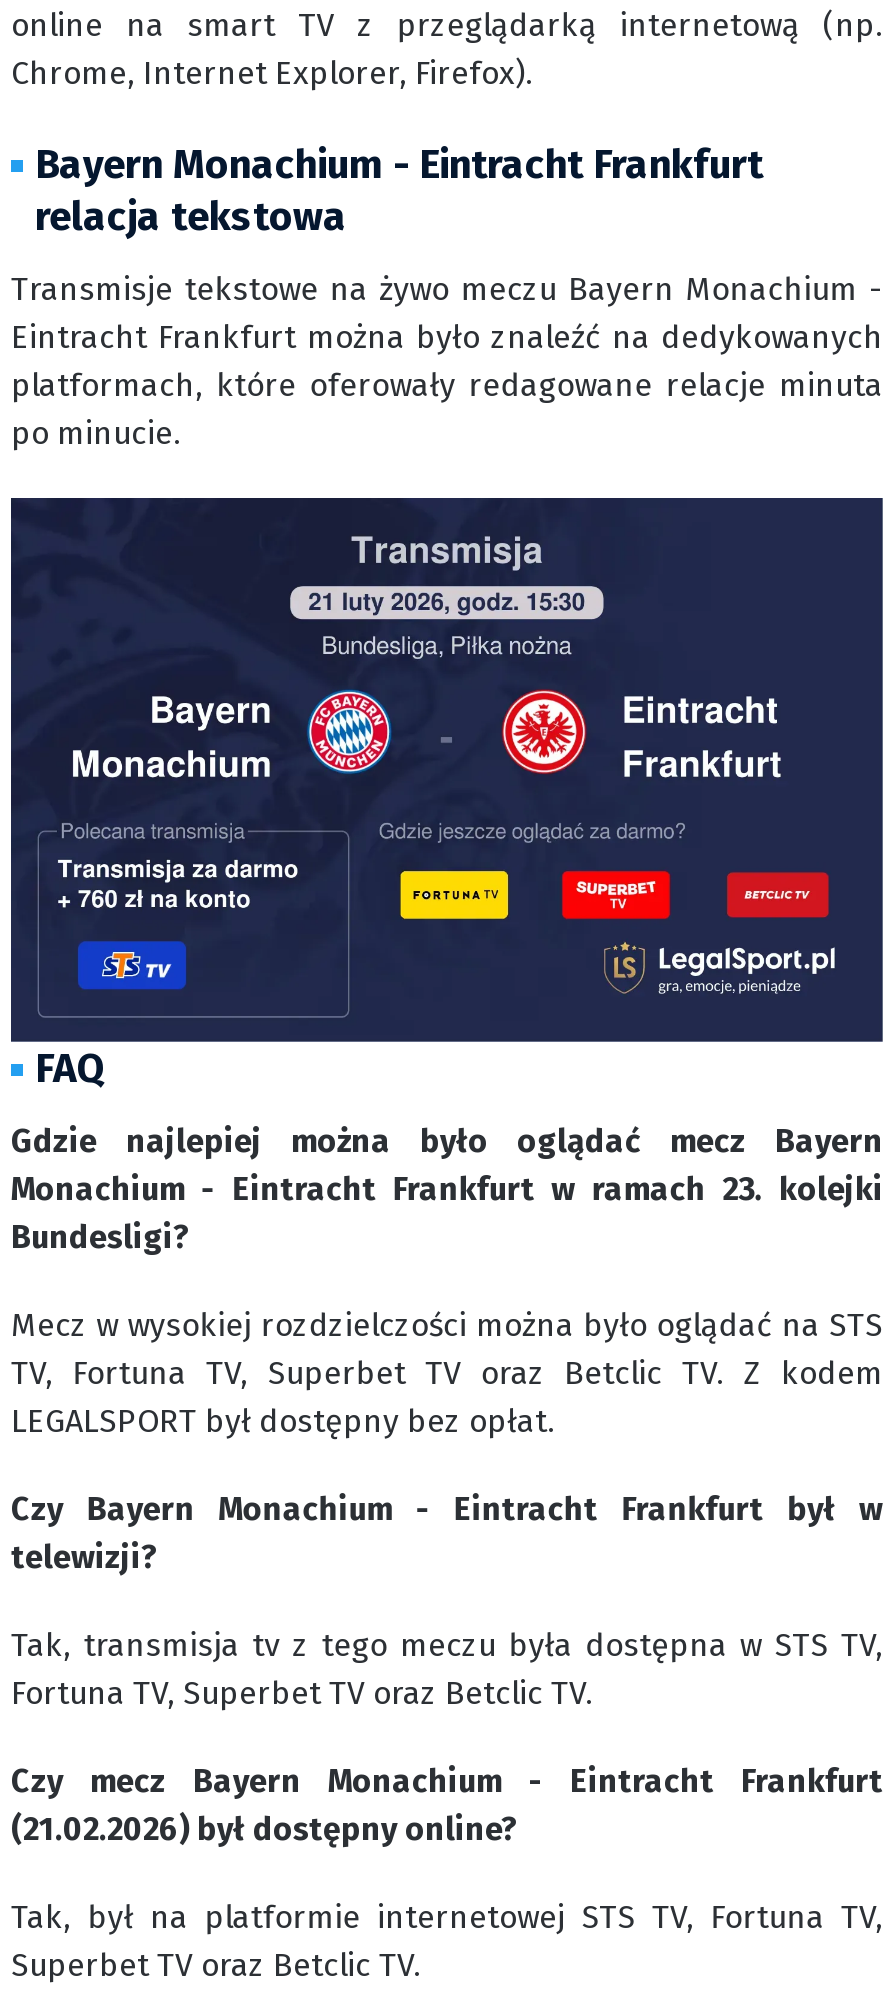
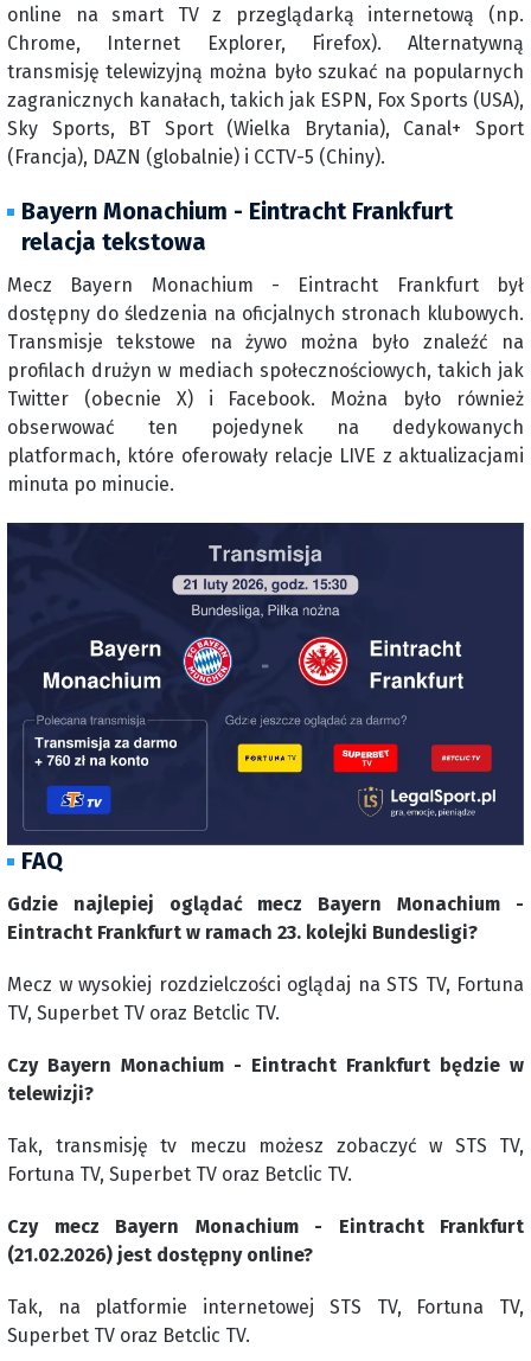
[11,54,541,92] Chrome, Internet Explorer, Firefox). -> [7,32,524,168] Chrome, Internet Explorer, Firefox). Alternatywną | transmisję telewizyjną można było szukać na popularnych | zagranicznych kanałach, takich jak ESPN, Fox Sports (USA), | Sky Sports, BT Sport (Wielka Brytania), Canal+ Sport | (Francja), DAZN (globalnie) i CCTV-5 (Chiny).
[11,270,883,452] Transmisje tekstowe na żywo meczu Bayern Monachium - | Eintracht Frankfurt można było znaleźć na dedykowanych | platformach, które oferowały redagowane relacje minuta | po minucie. -> [7,274,524,496] Mecz Bayern Monachium - Eintracht Frankfurt był | dostępny do śledzenia na oficjalnych stronach klubowych. | Transmisje tekstowe na żywo można było znaleźć na | profilach drużyn w mediach społecznościowych, takich jak | Twitter (obecnie X) i Facebook. Można było również | obserwować ten pojedynek na dedykowanych | platformach, które oferowały relacje LIVE z aktualizacjami | minuta po minucie.
moved [13,502,663,1092] -> [8,525,394,875]: [image] | FAQ
[11,1122,883,1256] Gdzie najlepiej można było oglądać mecz Bayern | Monachium - Eintracht Frankfurt w ramach 23. kolejki | Bundesligi? -> [7,893,524,944] Gdzie najlepiej oglądać mecz Bayern Monachium - | Eintracht Frankfurt w ramach 23. kolejki Bundesligi?
[11,1306,883,1440] Mecz w wysokiej rozdzielczości można było oglądać na STS | TV, Fortuna TV, Superbet TV oraz Betclic TV. Z kodem | LEGALSPORT był dostępny bez opłat. -> [7,973,524,1024] Mecz w wysokiej rozdzielczości oglądaj na STS TV, Fortuna | TV, Superbet TV oraz Betclic TV.
[11,1490,883,1528] Czy Bayern Monachium - Eintracht Frankfurt był w -> [7,1054,524,1077] Czy Bayern Monachium - Eintracht Frankfurt będzie w
[11,1626,883,1664] Tak, transmisja tv z tego meczu była dostępna w STS TV, -> [7,1135,524,1157] Tak, transmisję tv meczu możesz zobaczyć w STS TV,
[11,1810,517,1848] (21.02.2026) był dostępny online? -> [7,1244,313,1266] (21.02.2026) jest dostępny online?
[11,1898,883,1936] Tak, był na platformie internetowej STS TV, Fortuna TV, -> [7,1296,524,1318] Tak, na platformie internetowej STS TV, Fortuna TV,

